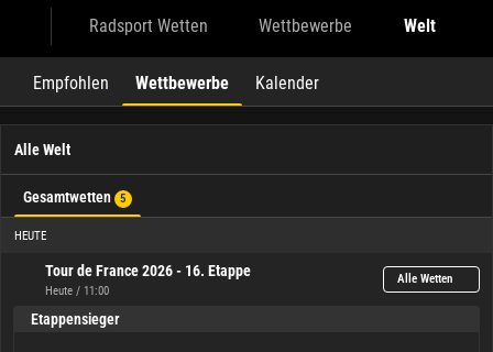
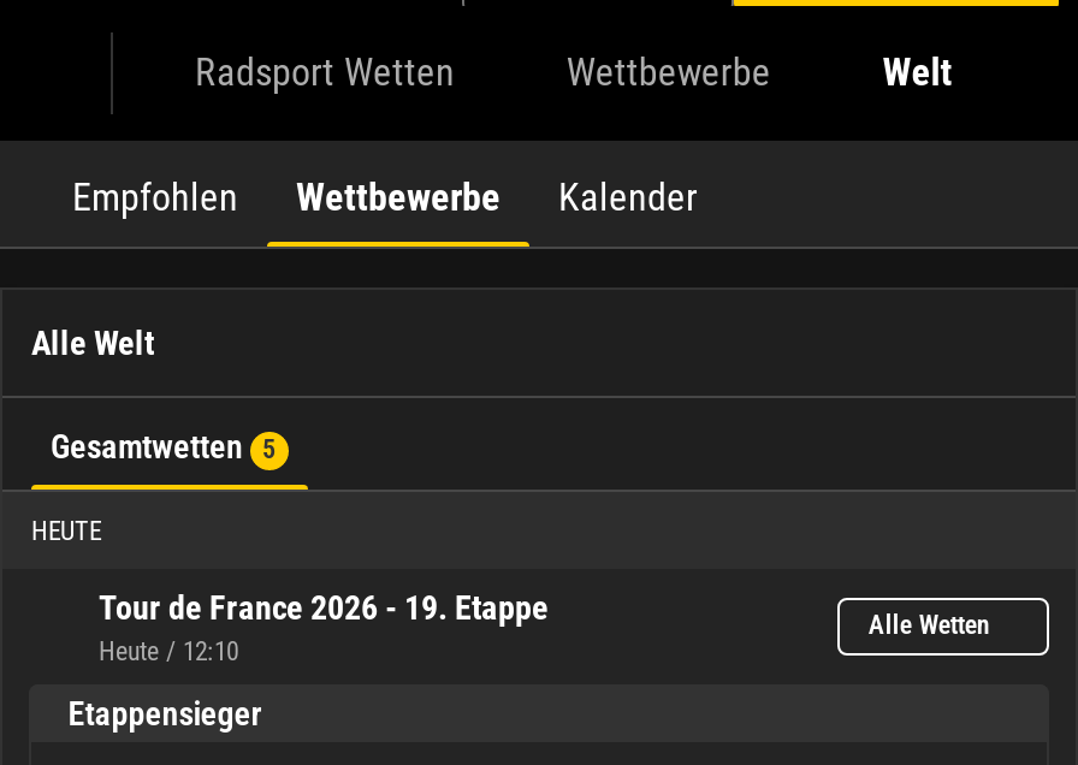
[45,261,251,279] Tour de France 2026 - 16. Etappe -> [99,587,549,625] Tour de France 2026 - 19. Etappe
[45,284,109,298] Heute / 11:00 -> [99,636,238,667] Heute / 12:10

